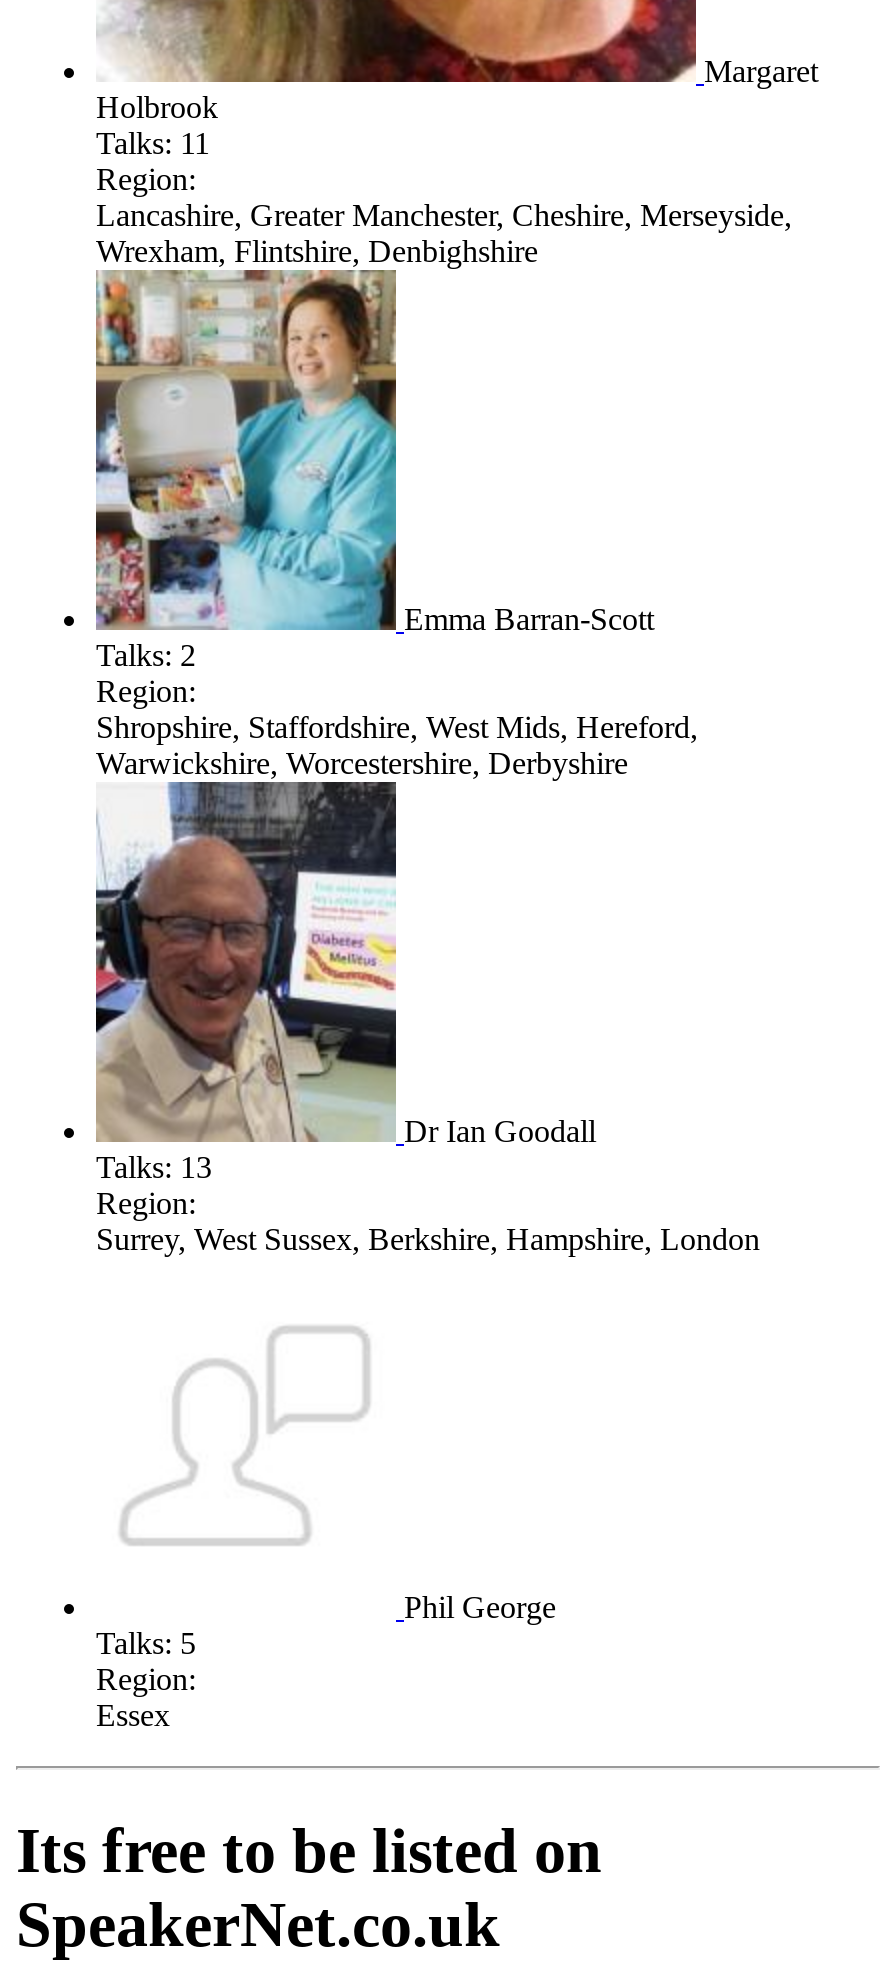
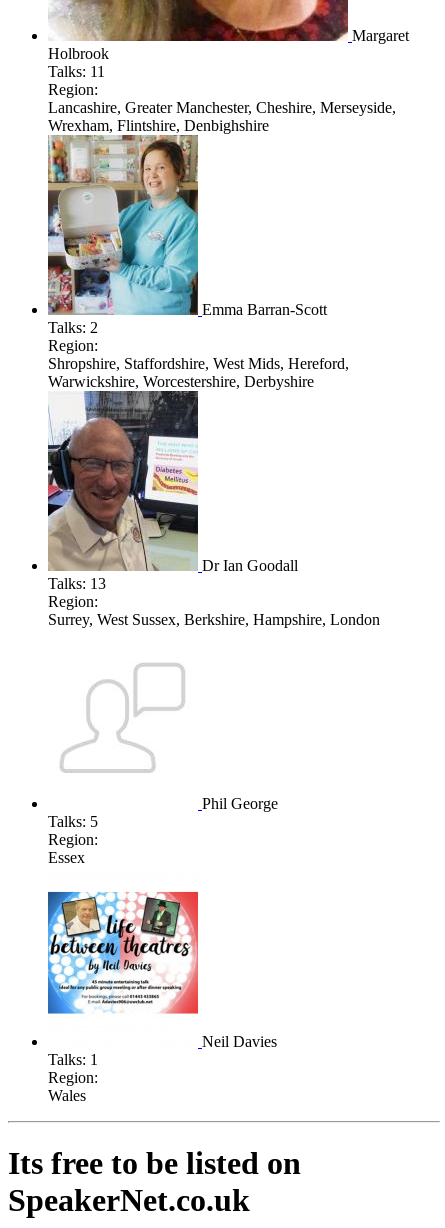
none -> [47,891,277,1104] [image] | Neil Davies | Talks: 1 | Region: | Wales

